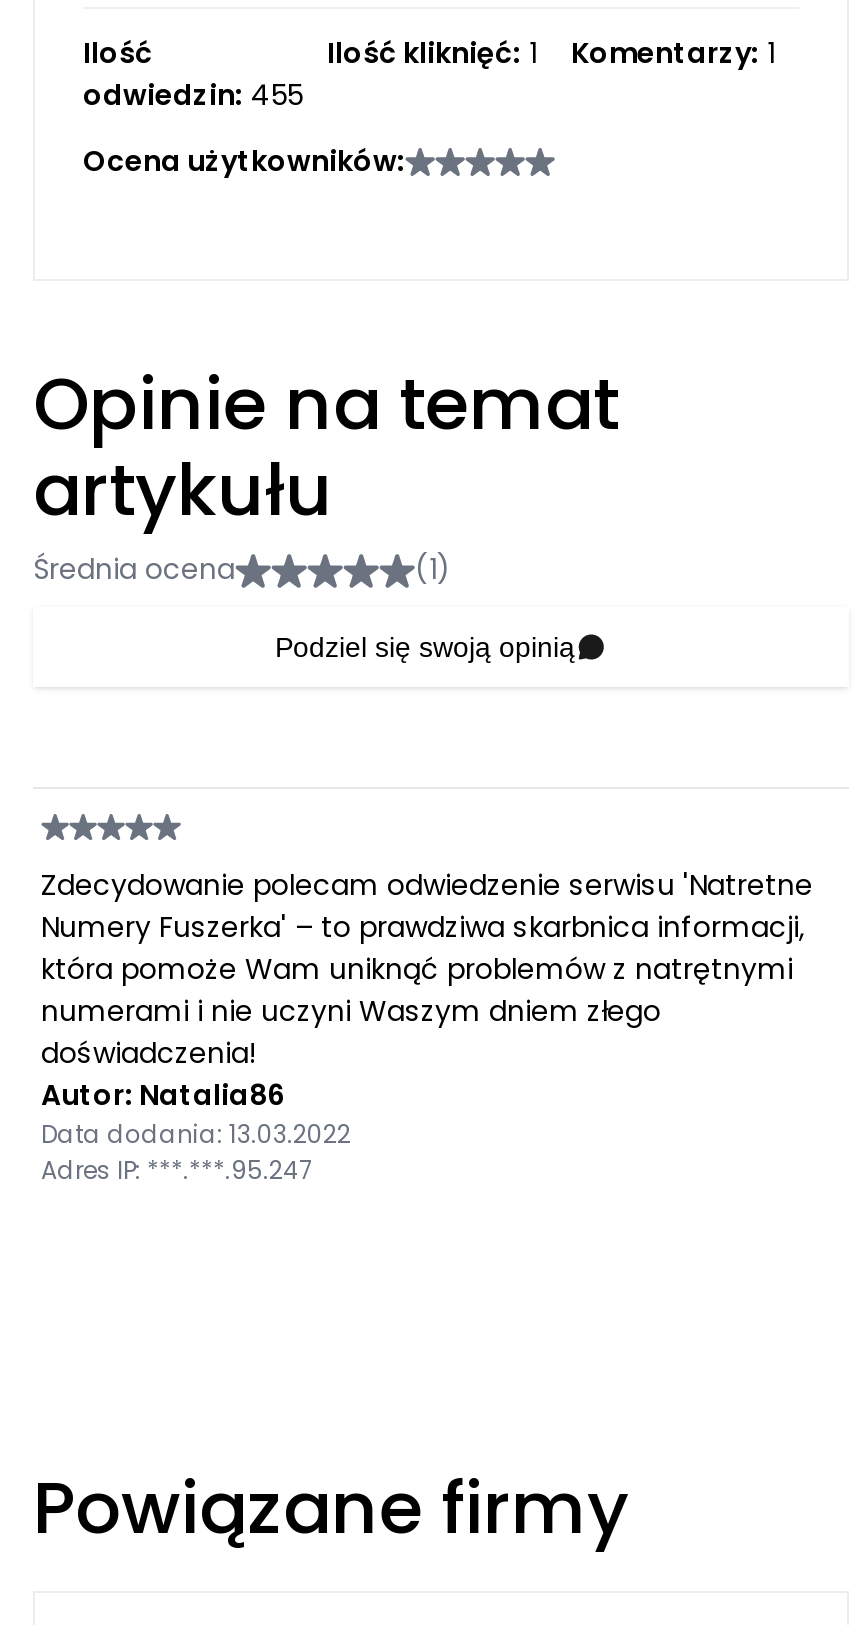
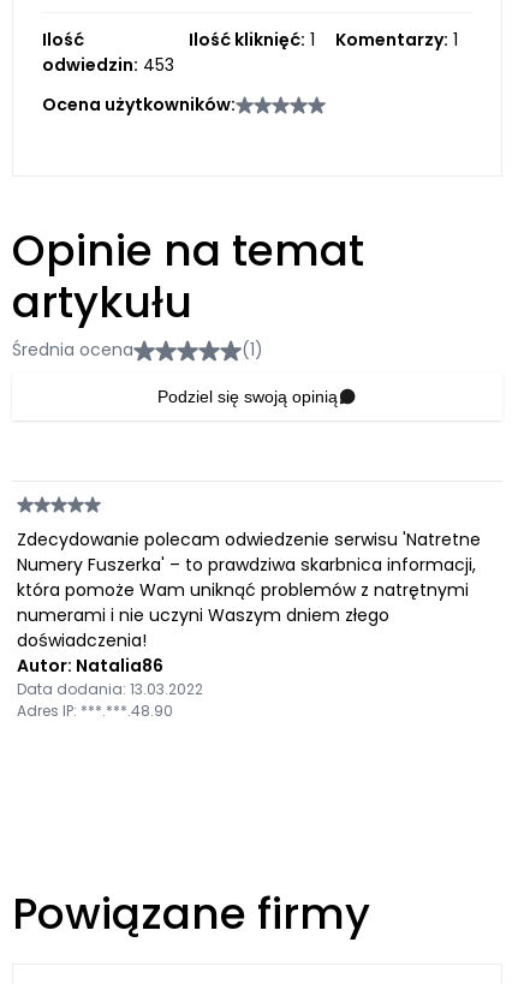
[83,75,303,115] odwiedzin: 455 -> [42,53,174,77] odwiedzin: 453
[41,1153,313,1187] Adres IP: ***.***.95.247 -> [17,700,173,721] Adres IP: ***.***.48.90

